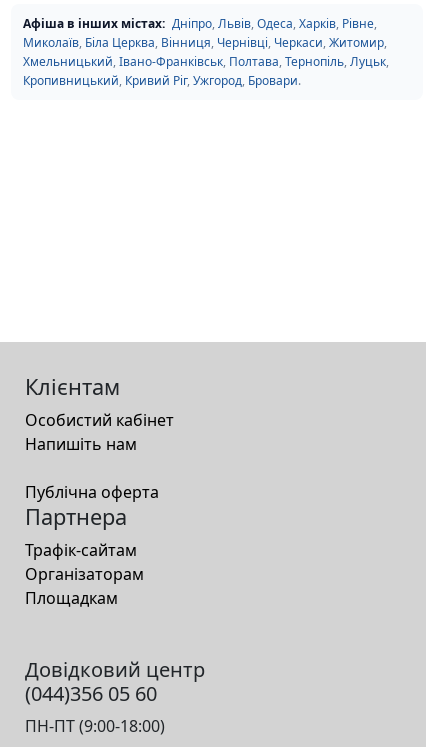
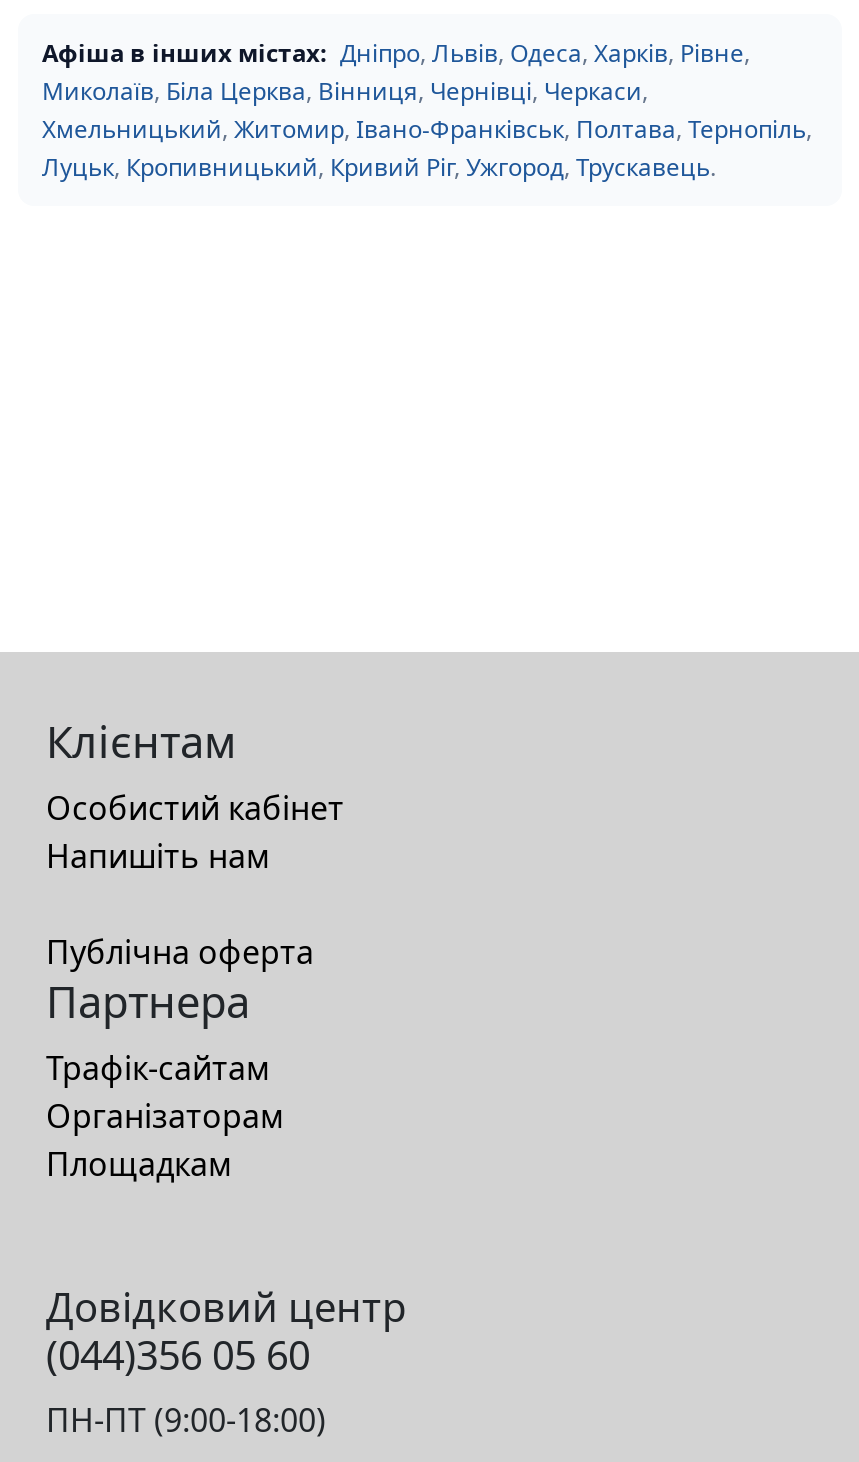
[23,34,389,89] Миколаїв, Біла Церква, Вінниця, Чернівці, Черкаси, Житомир, | Хмельницький, Івано-Франківськ, Полтава, Тернопіль, Луцьк, | Кропивницький, Кривий Ріг, Ужгород, Бровари. -> [42,74,812,184] Миколаїв, Біла Церква, Вінниця, Чернівці, Черкаси, | Хмельницький, Житомир, Івано-Франківськ, Полтава, Тернопіль, | Луцьк, Кропивницький, Кривий Ріг, Ужгород, Трускавець.

